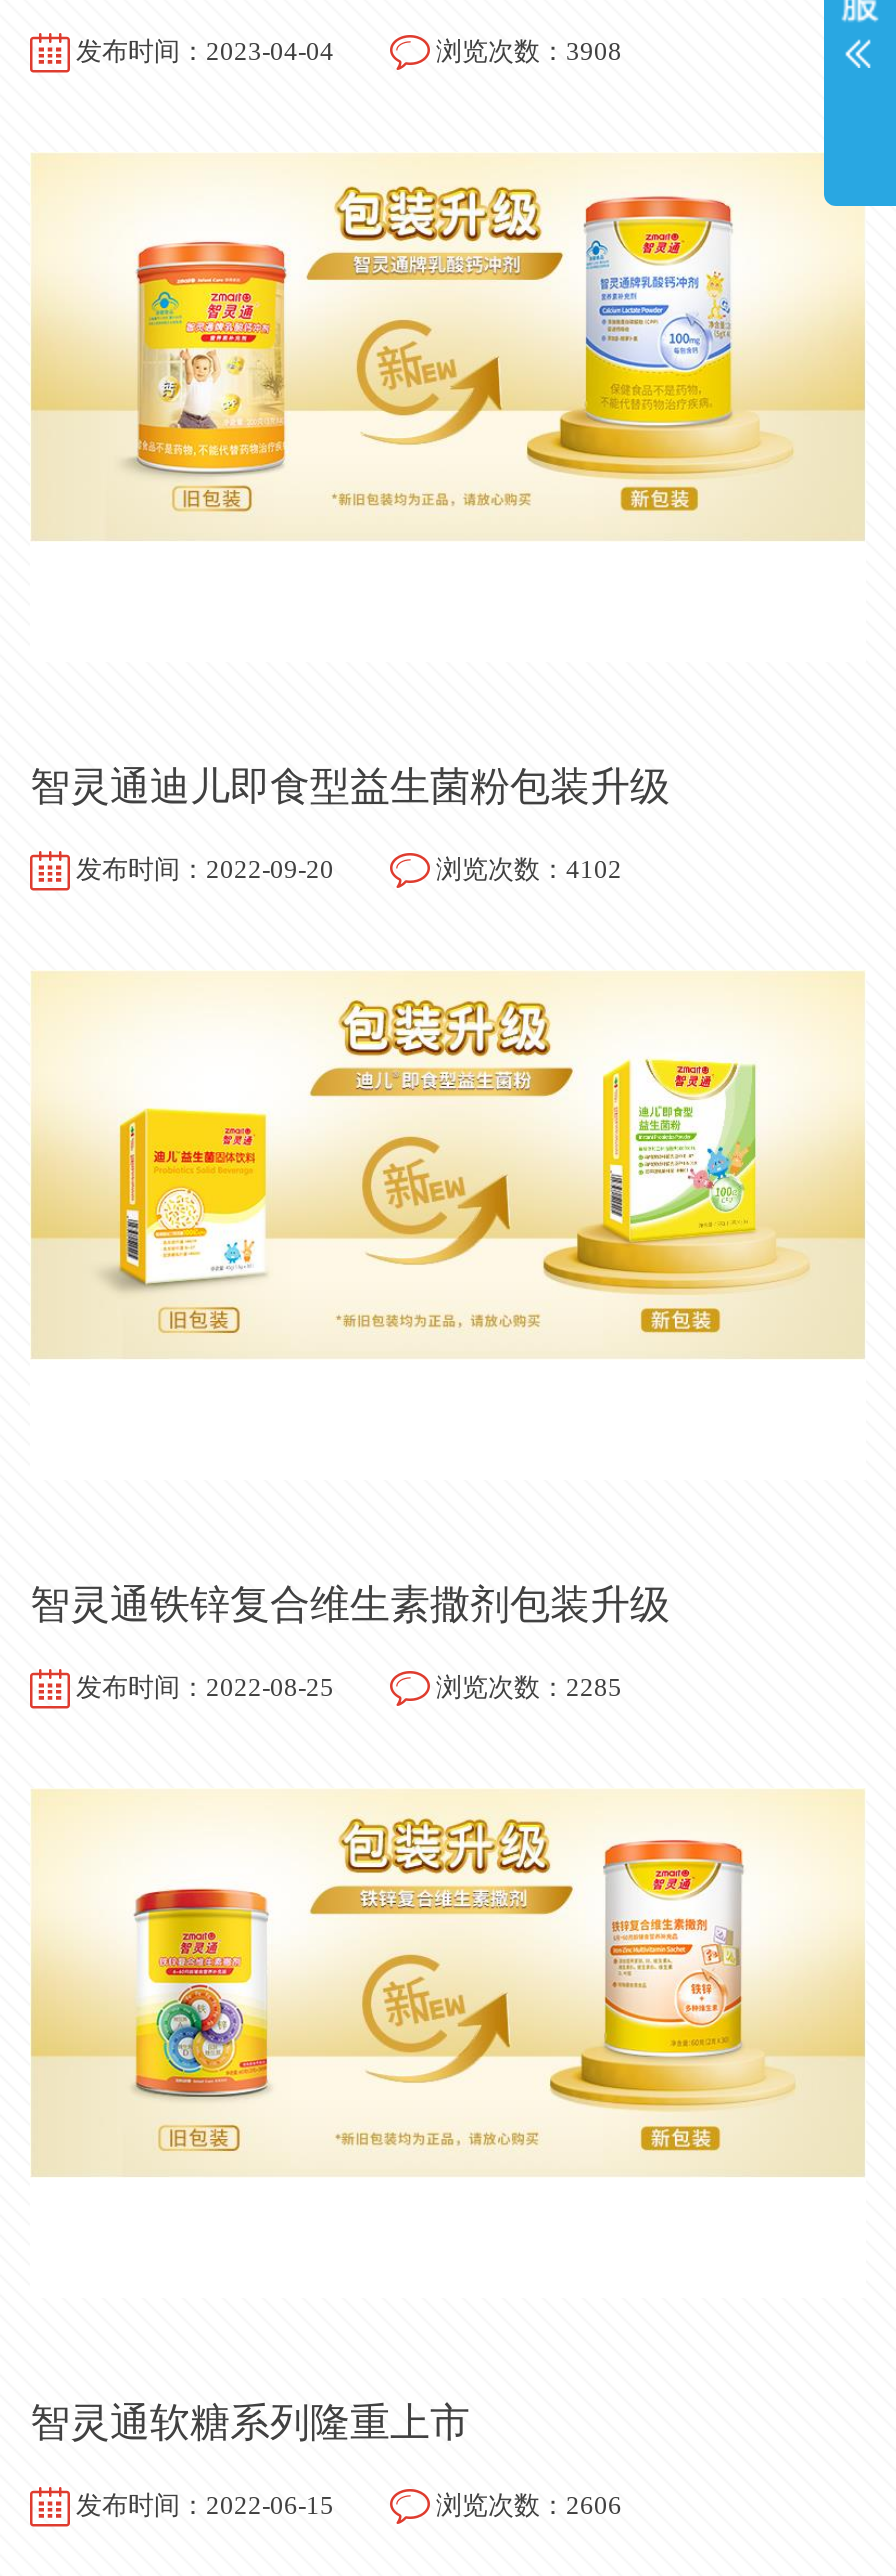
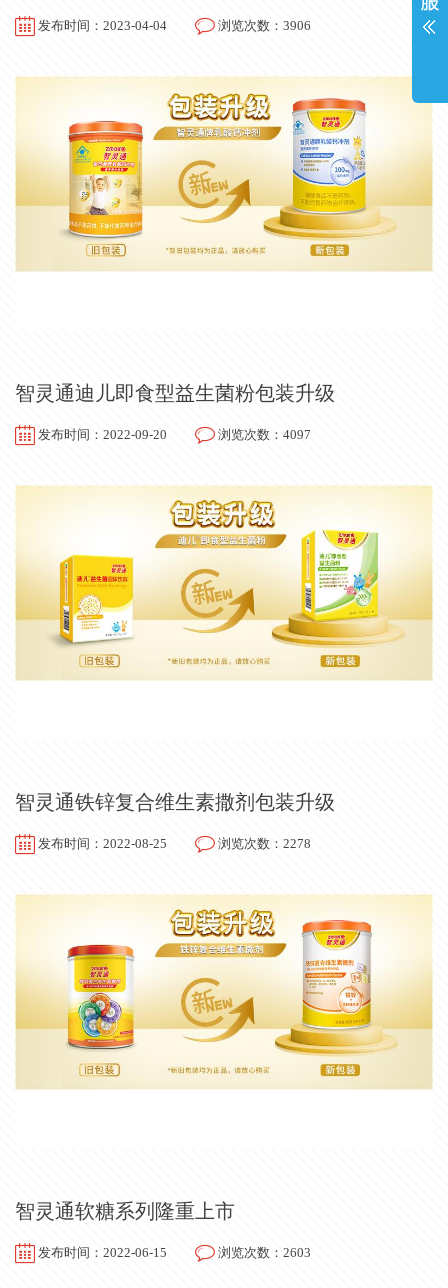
[436,36,622,66] 浏览次数：3908 -> [218,18,311,33] 浏览次数：3906
[436,854,622,884] 浏览次数：4102 -> [218,427,311,442] 浏览次数：4097
[436,1672,622,1702] 浏览次数：2285 -> [218,836,311,851] 浏览次数：2278
[436,2490,622,2520] 浏览次数：2606 -> [218,1245,311,1260] 浏览次数：2603

